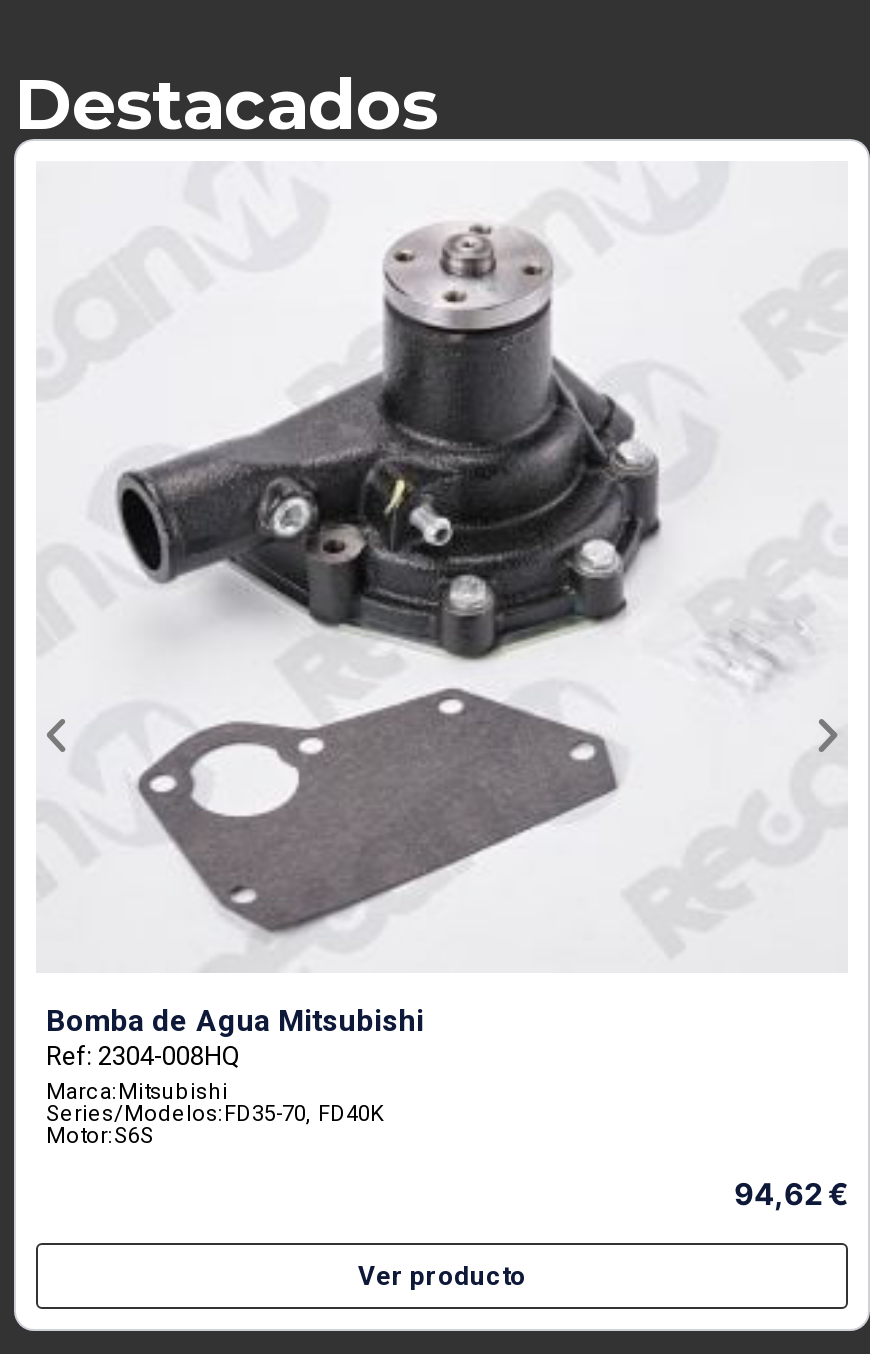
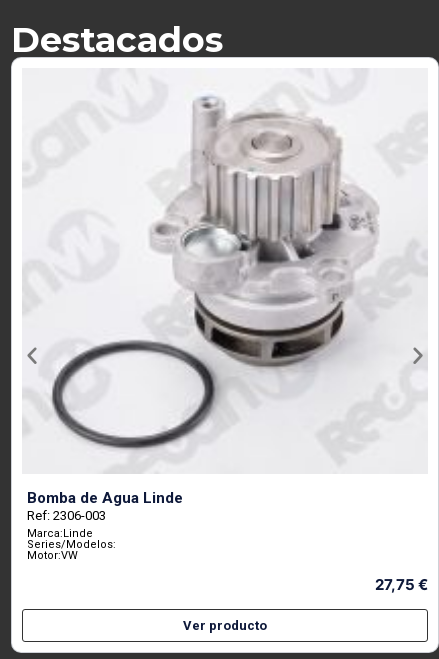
[46,219,800,1148] [image] | Bomba de Agua Mitsubishi | Ref: 2304-008HQ | Marca: Mitsubishi | Series/Modelos:FD35-70, FD40K | Motor:S6S -> [27,95,396,562] [image] | Bomba de Agua Linde | Ref: 2306-003 | Marca:Linde | Series/Modelos: | Motor:VW
[734,1174,848,1212] 94,62 € -> [375,575,428,594] 27,75 €

